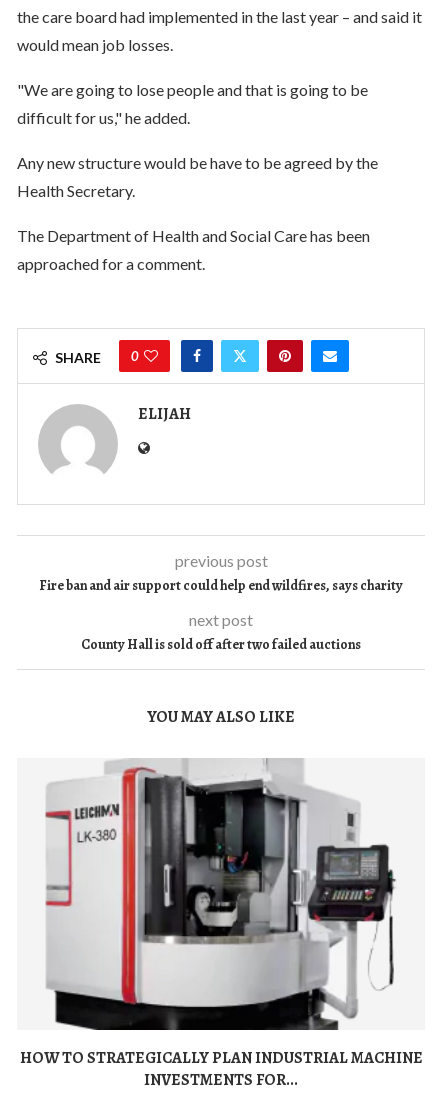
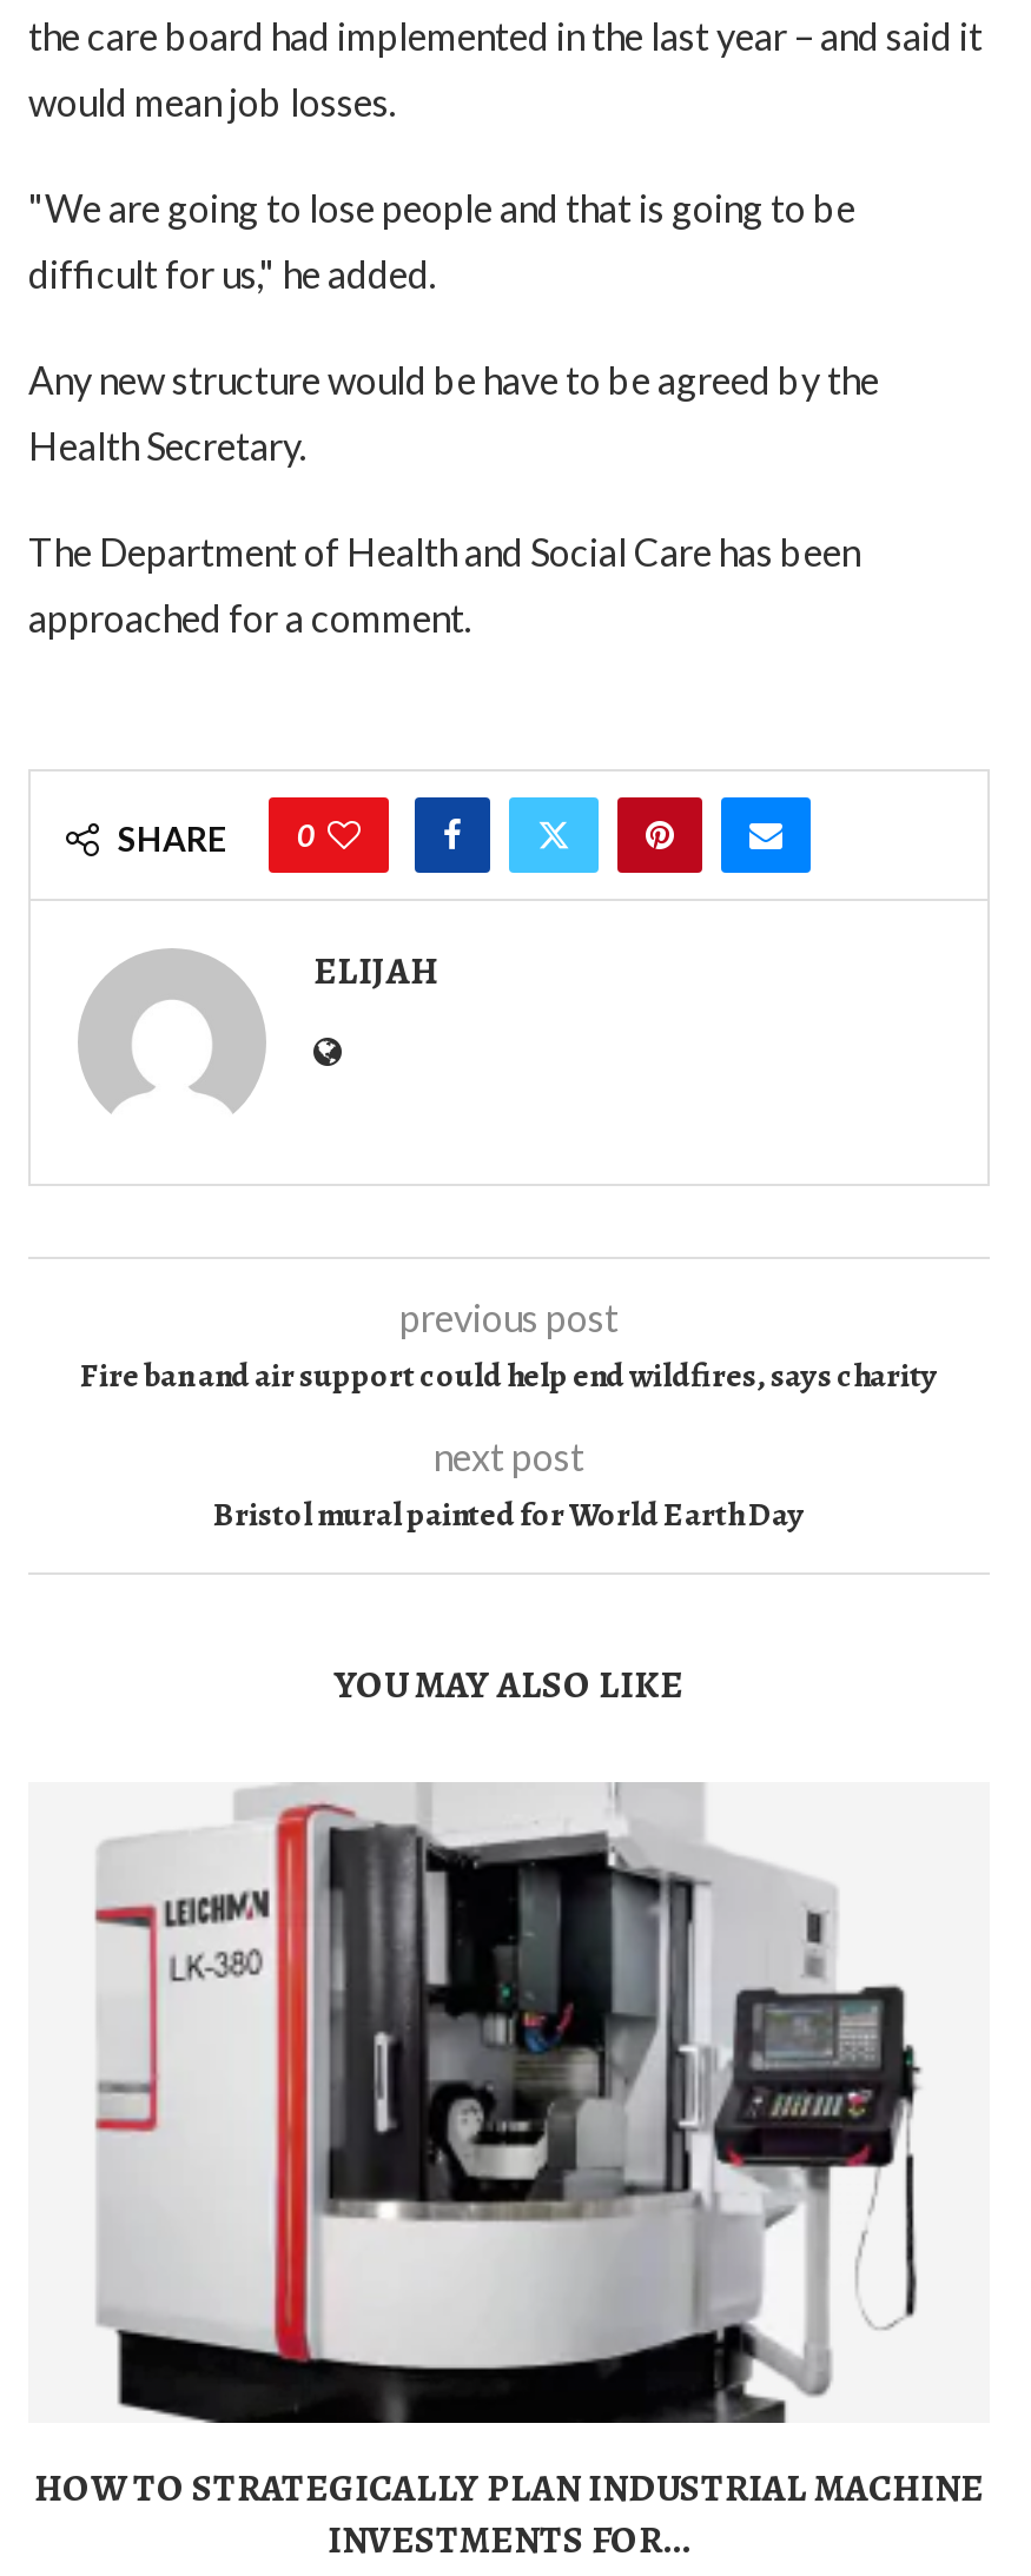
[81,635,361,654] County Hall is sold off after two failed auctions -> [213,1492,805,1536] Bristol mural painted for World Earth Day

